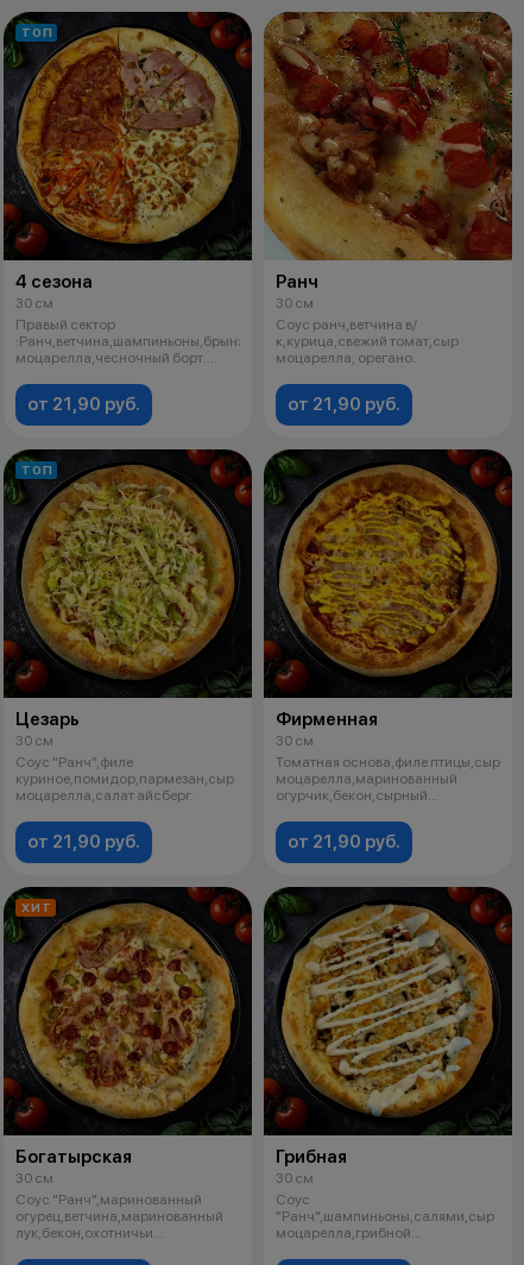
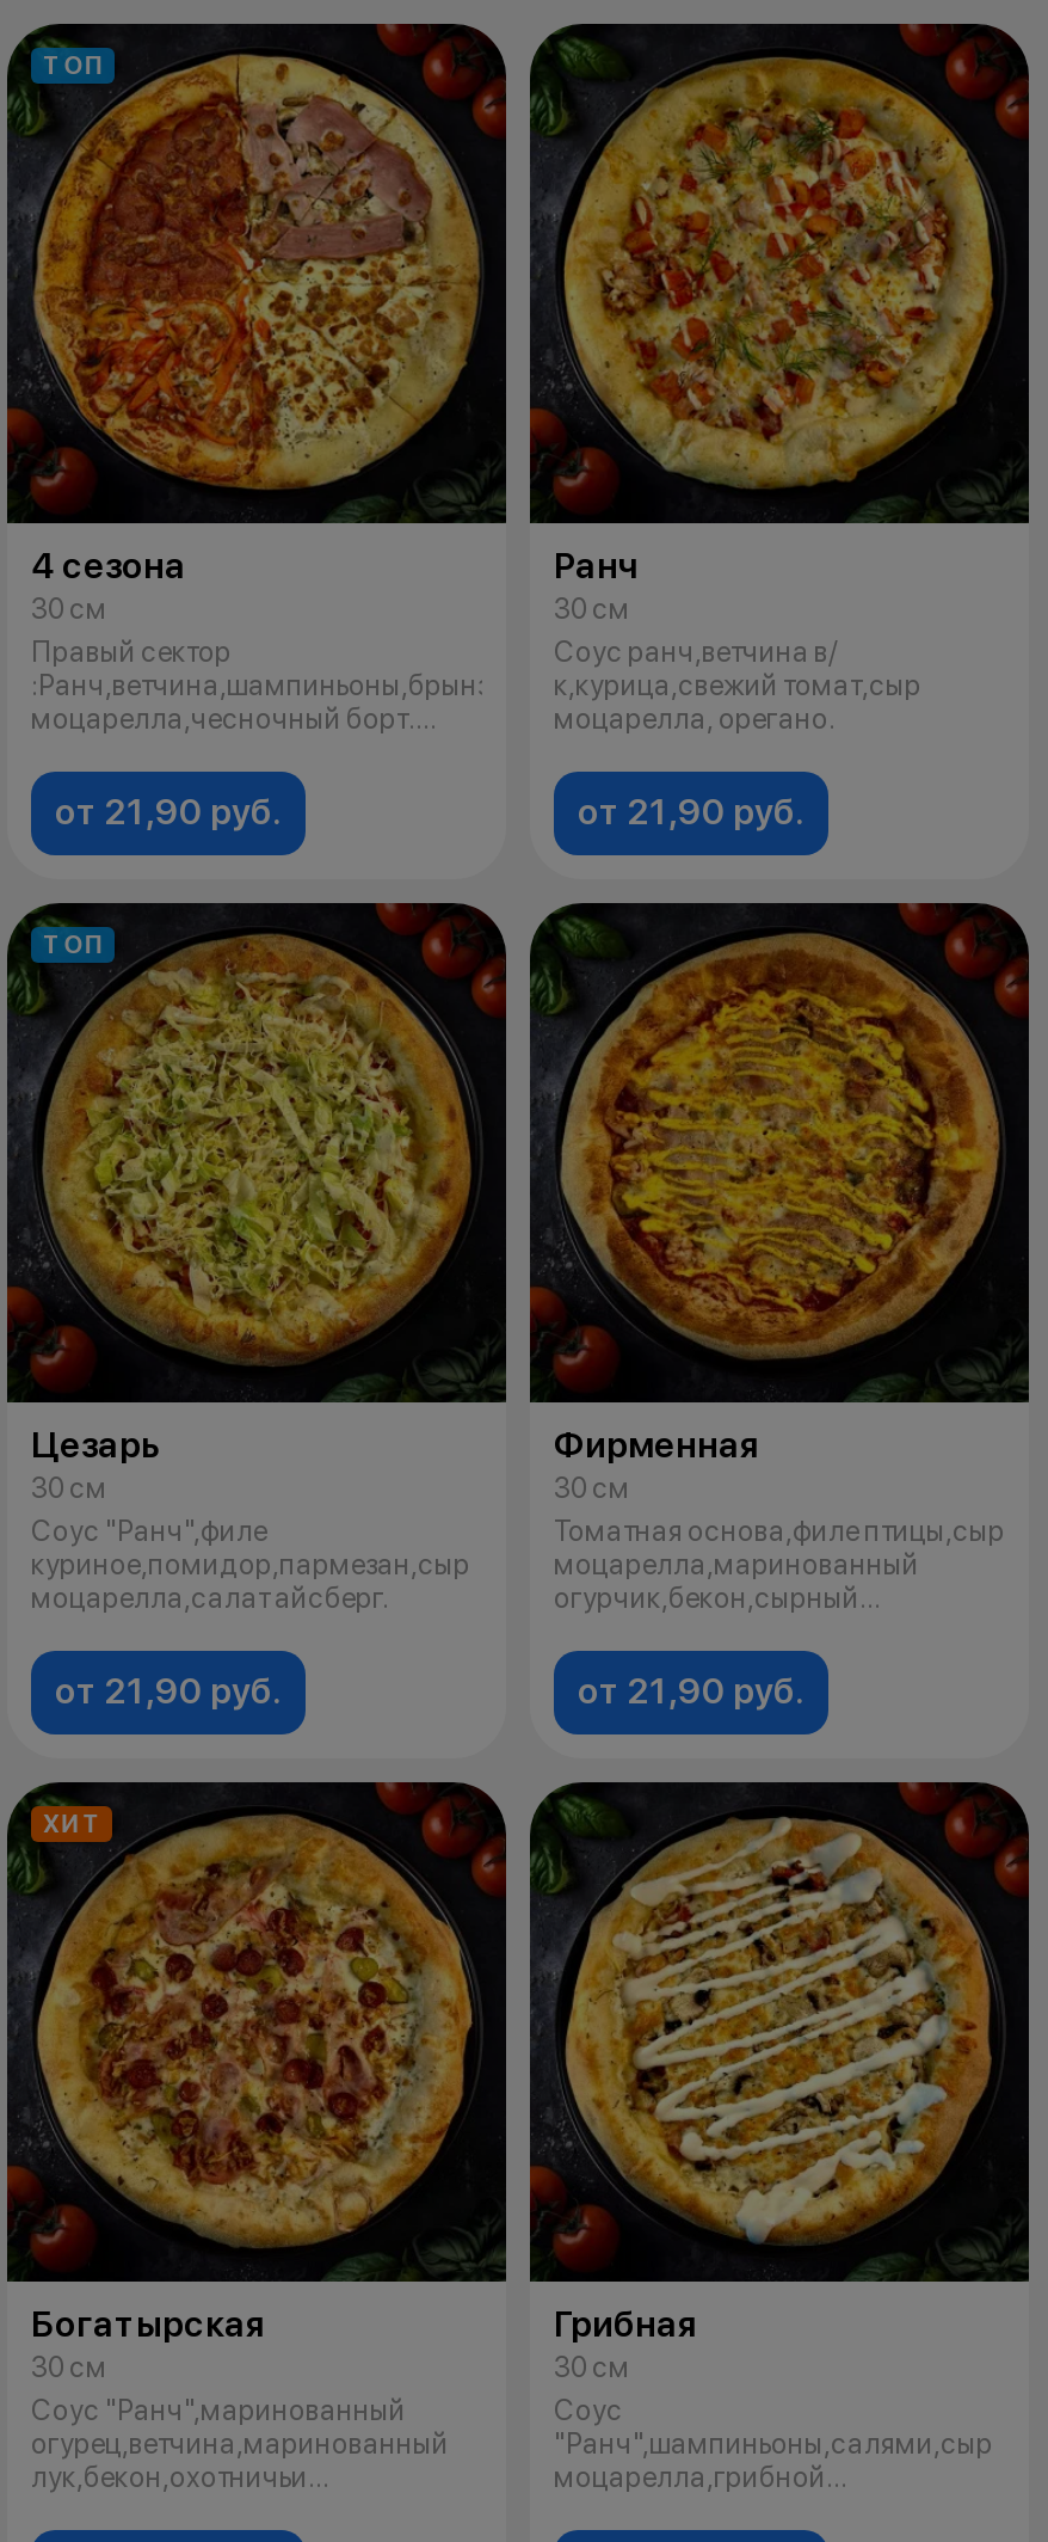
[263,11,513,262] [image] -> [528,22,1031,526] [image]

